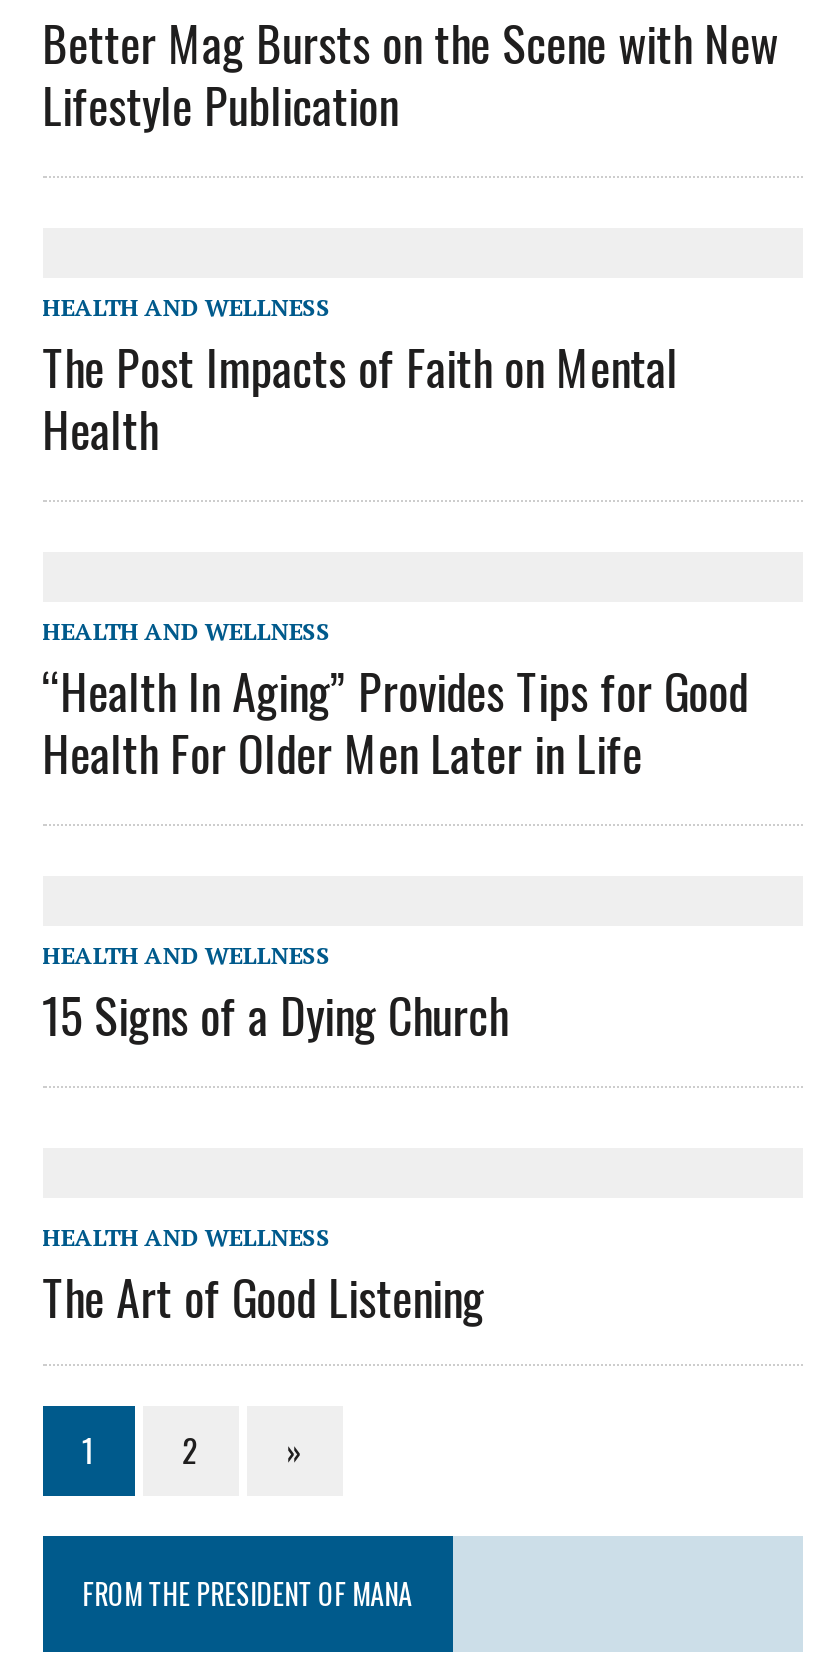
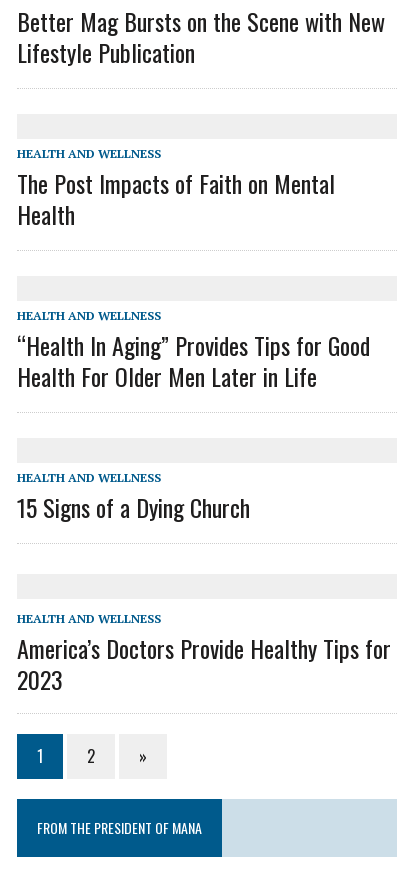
[42,1260,484,1332] The Art of Good Listening -> [17,630,391,697] America’s Doctors Provide Healthy Tips for | 2023

